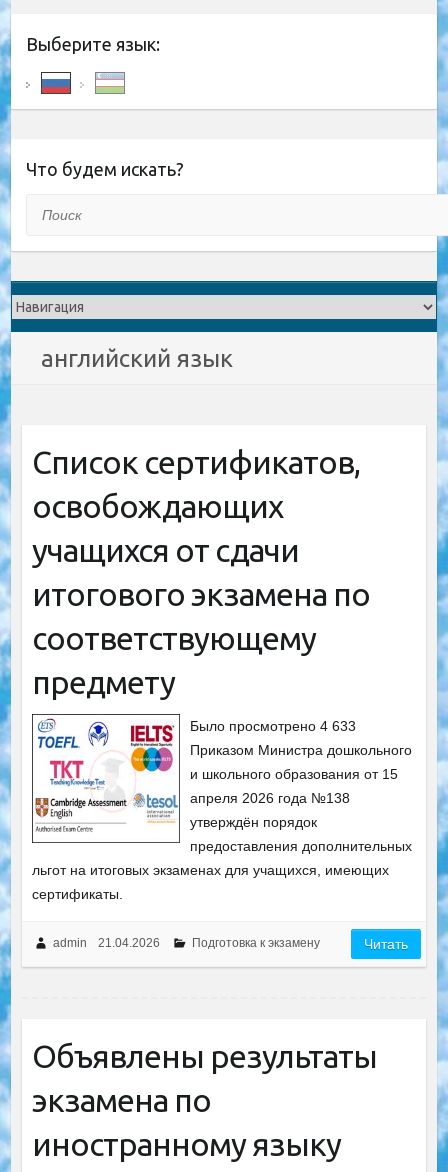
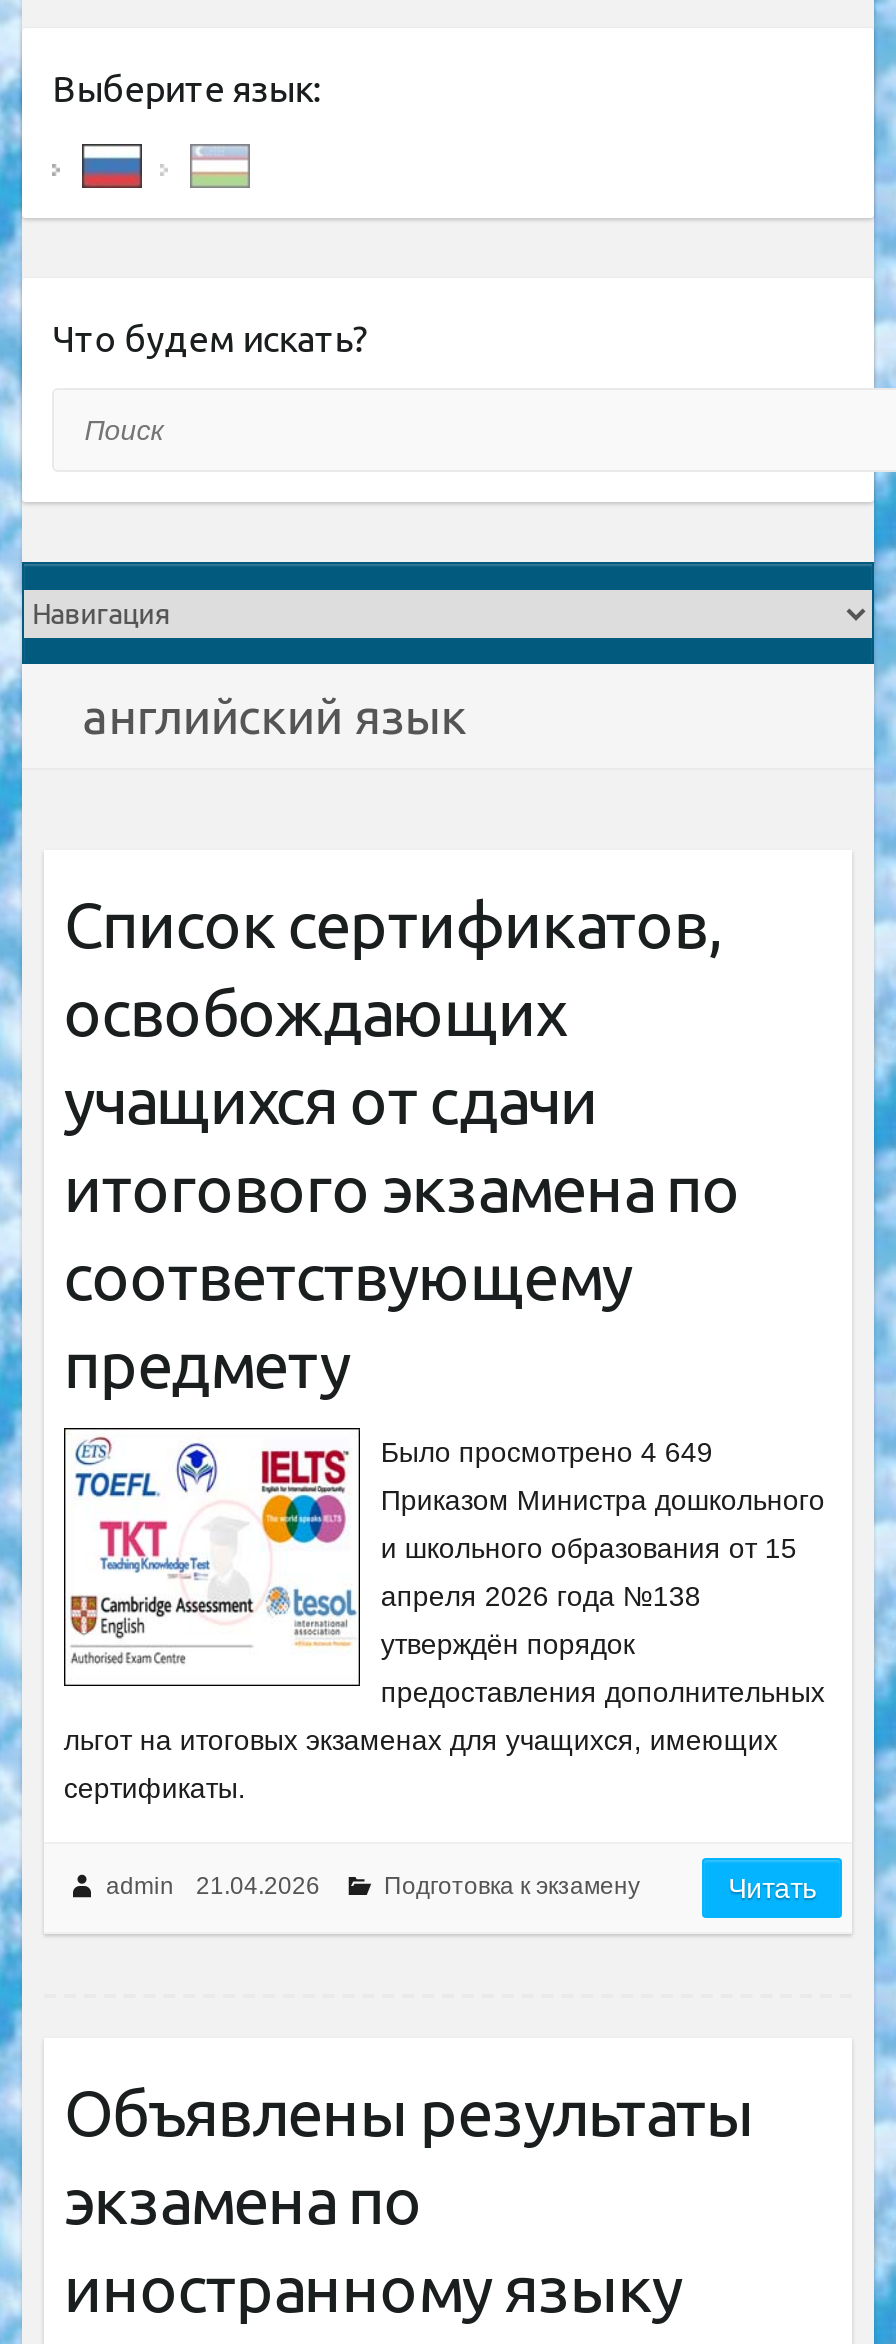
[190,718,356,734] Было просмотрено 4 633 -> [381,1436,713,1468] Было просмотрено 4 649

